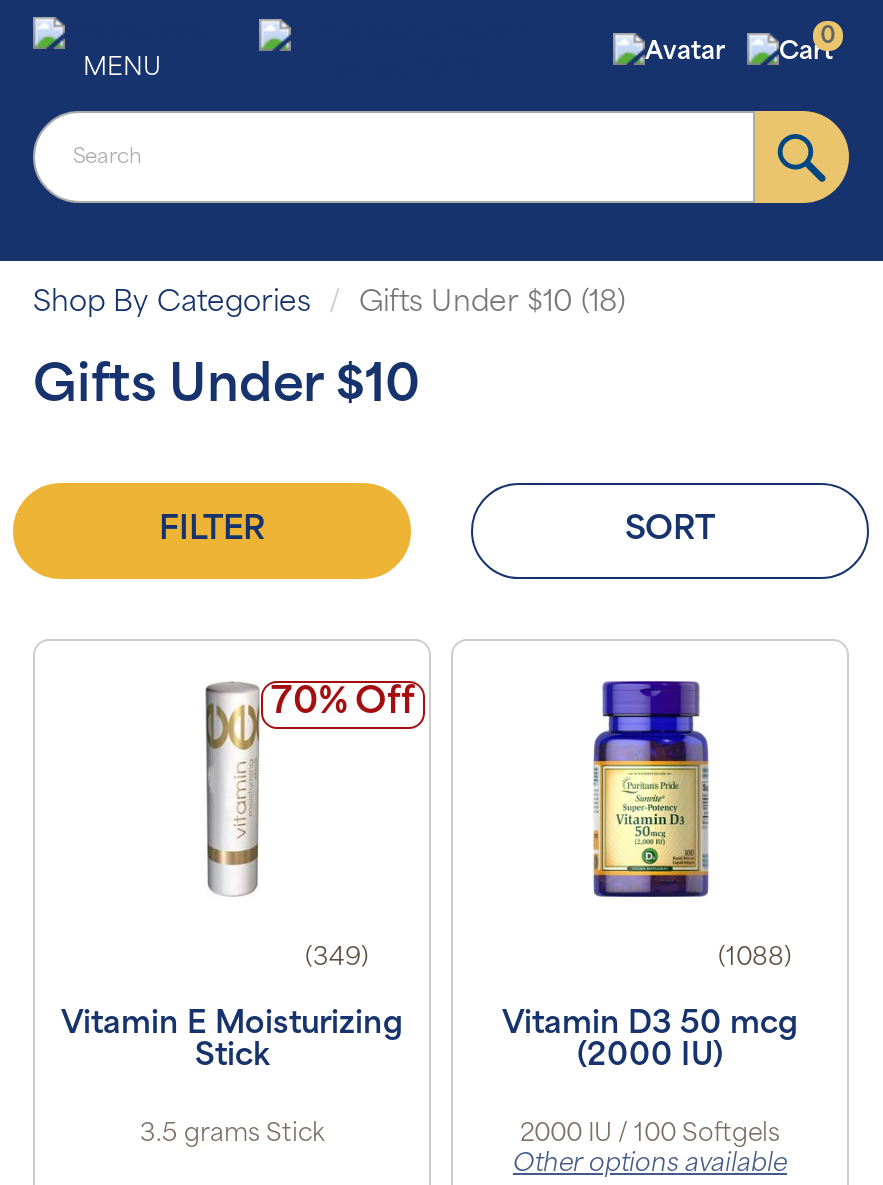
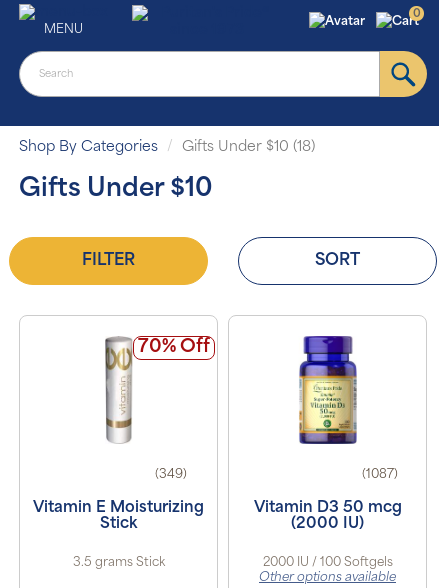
[718,947,792,971] (1088) -> [362,469,398,481] (1087)

